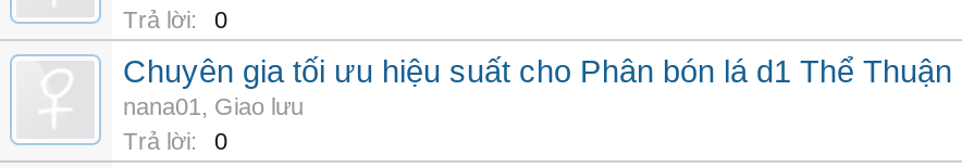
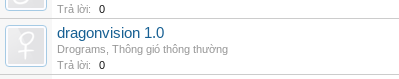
[123,54,952,119] Chuyên gia tối ưu hiệu suất cho Phân bón lá d1 Thể Thuận | nana01, Giao lưu -> [57,25,228,55] dragonvision 1.0 | Drograms, Thông gió thông thường

